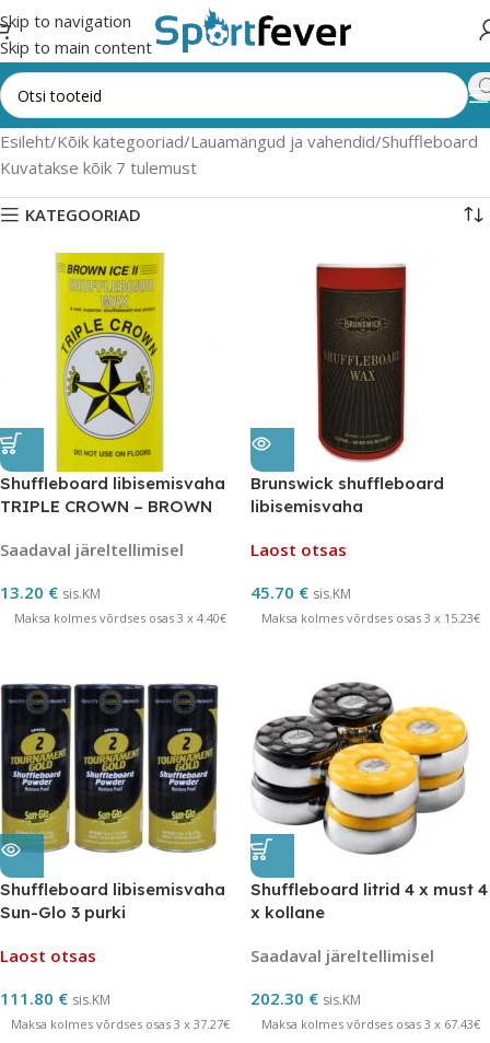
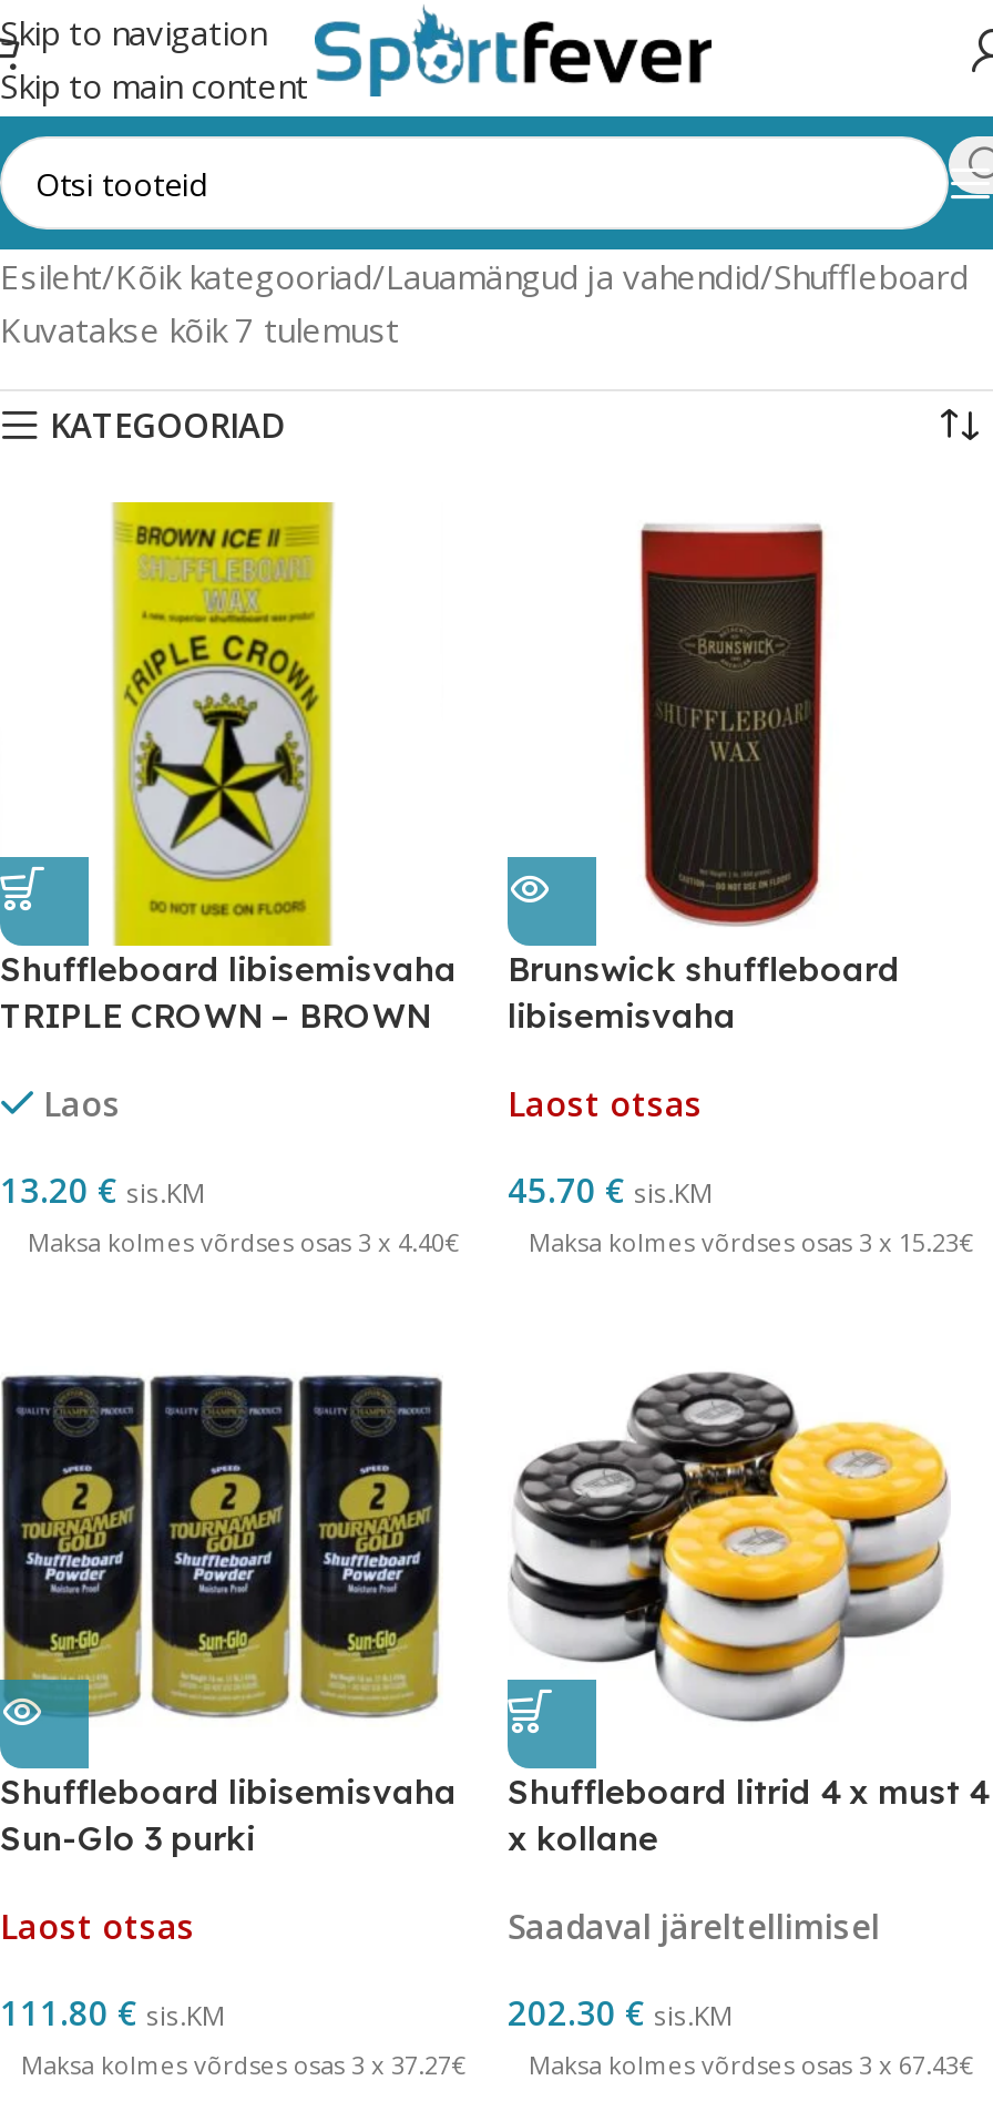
[0,538,184,560] Saadaval järeltellimisel -> [43,1081,121,1125] Laos

